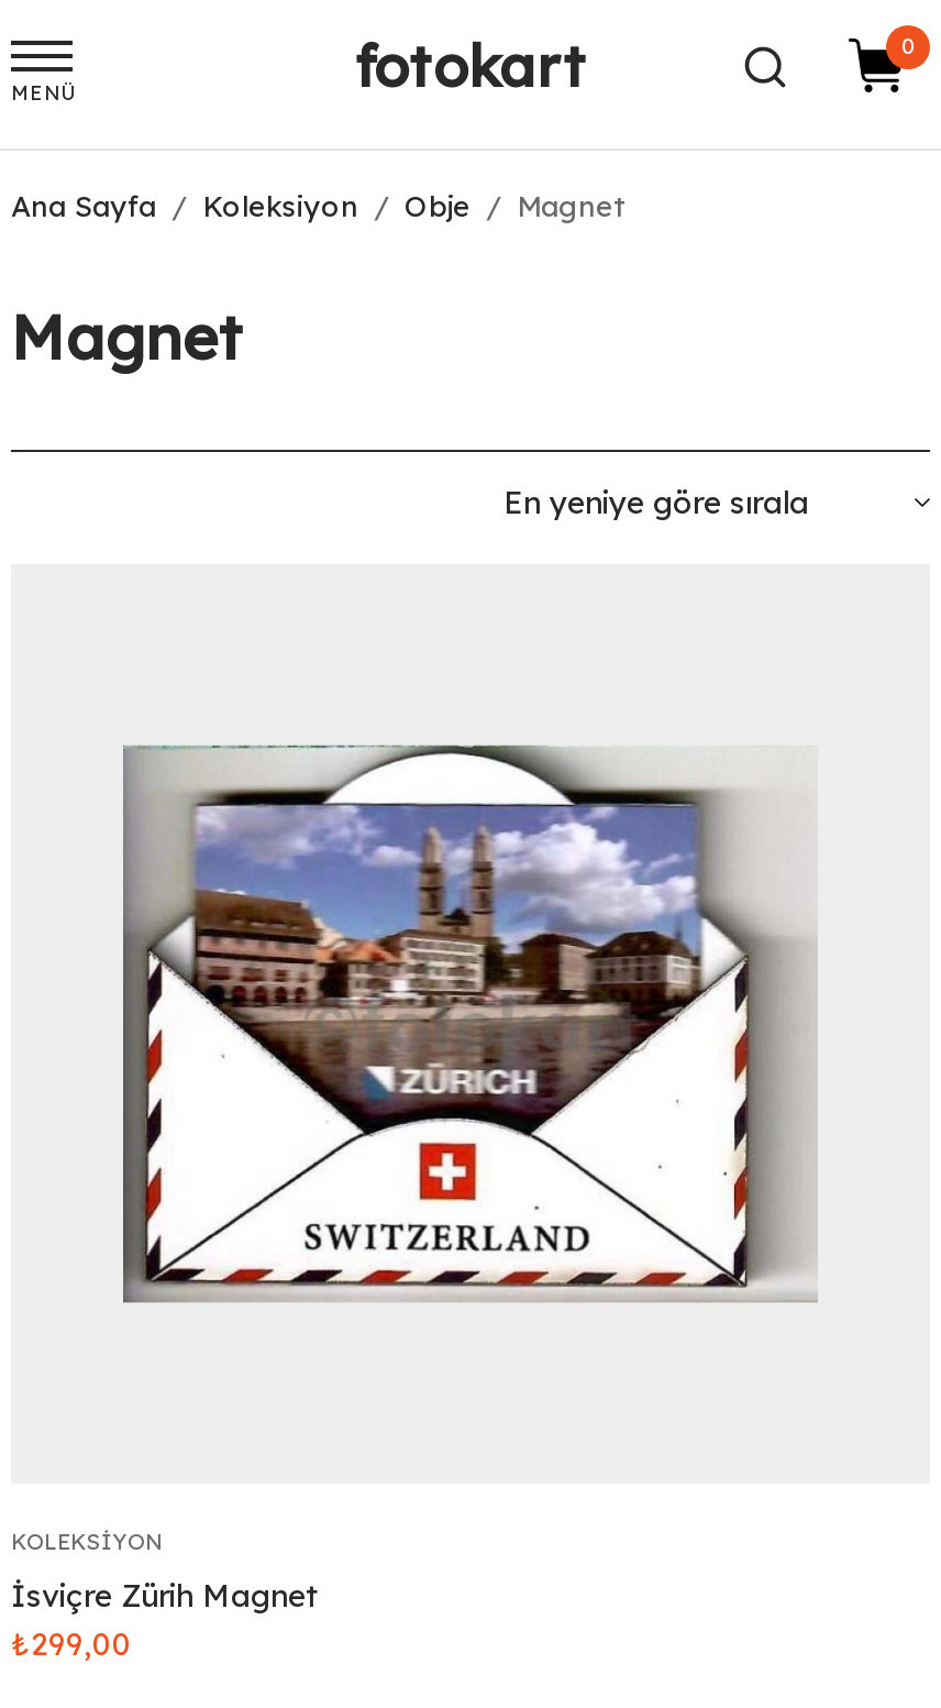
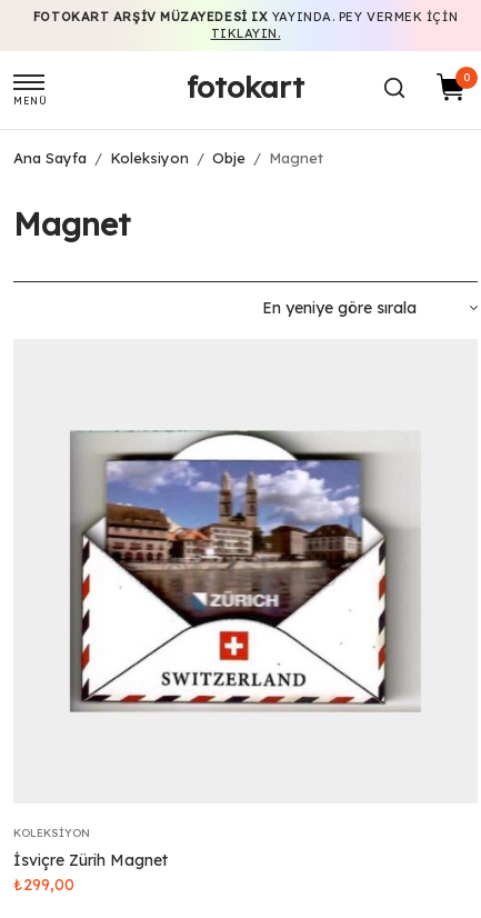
none -> [33,9,458,41] FOTOKART ARŞIV MÜZAYEDESI IX YAYINDA. PEY VERMEK IÇIN | TIKLAYIN.

